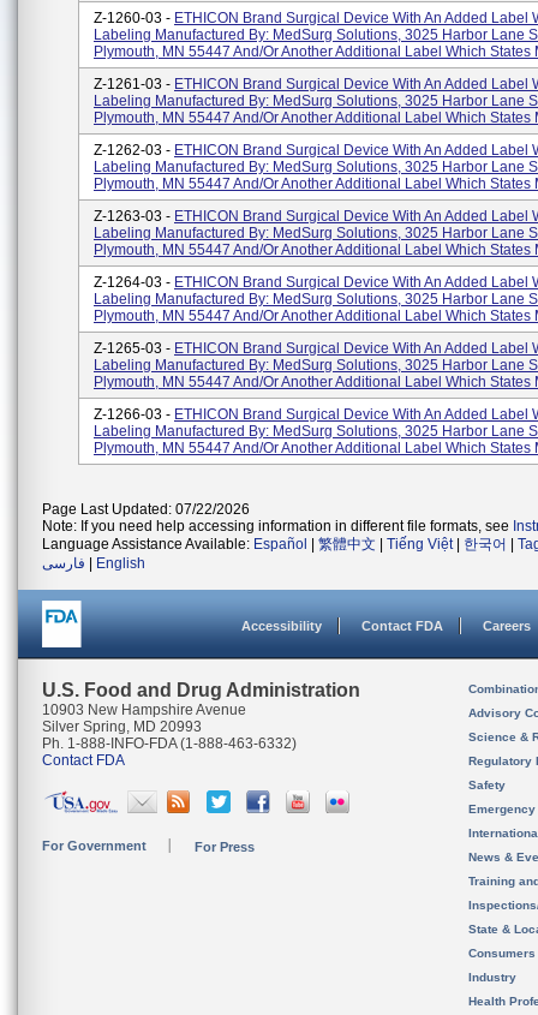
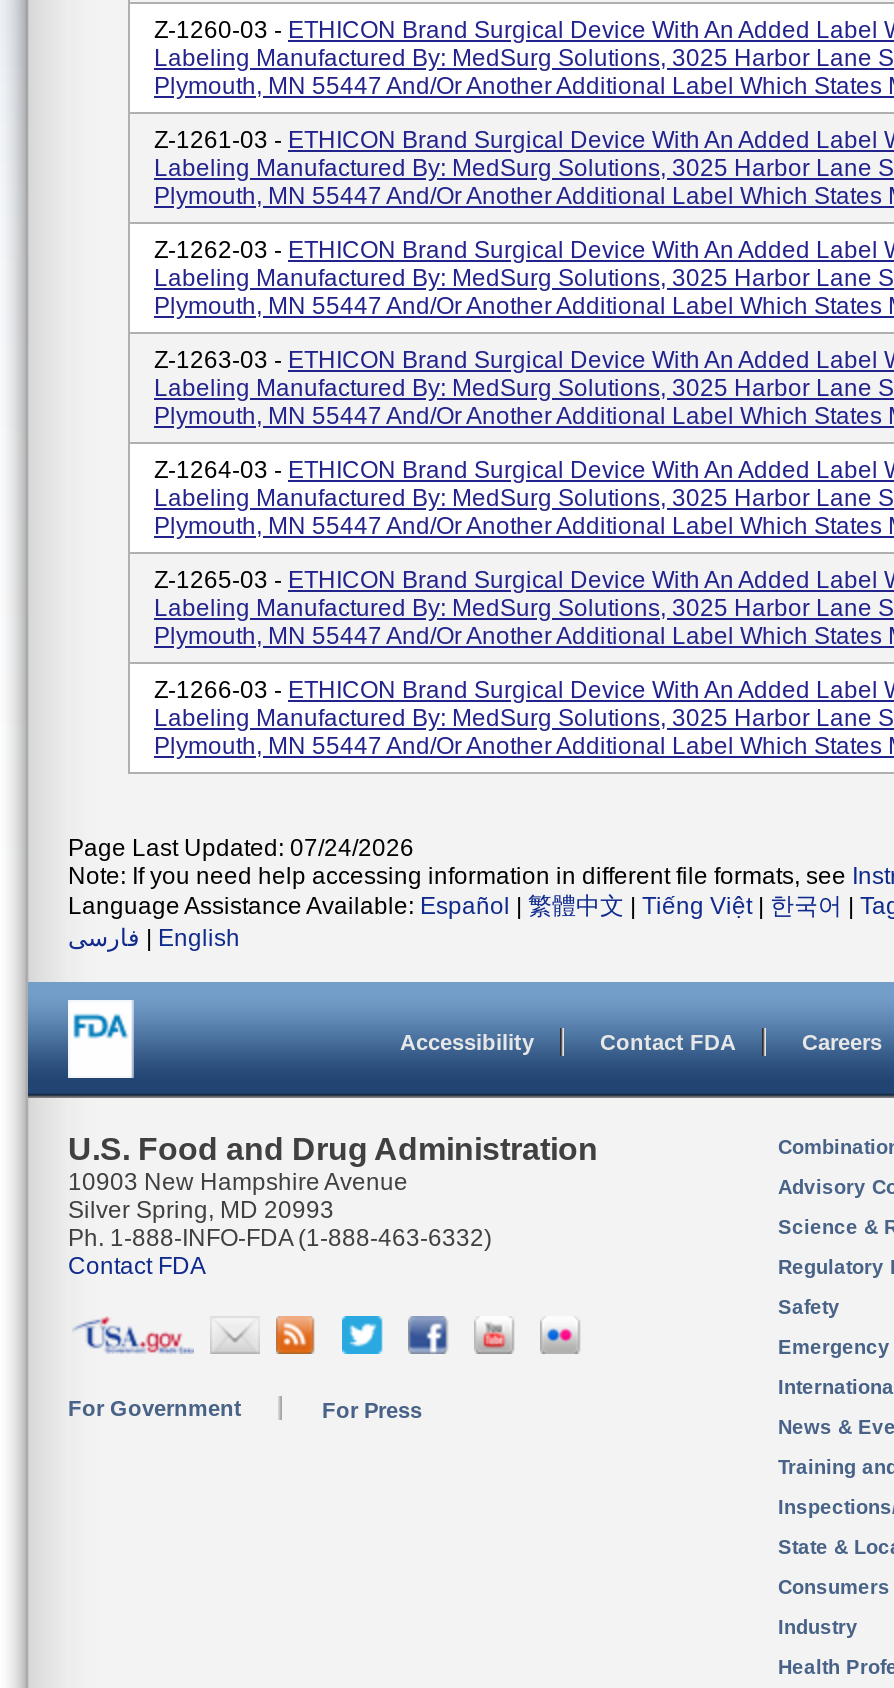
[42,501,250,518] Page Last Updated: 07/22/2026 -> [68,834,414,862] Page Last Updated: 07/24/2026

